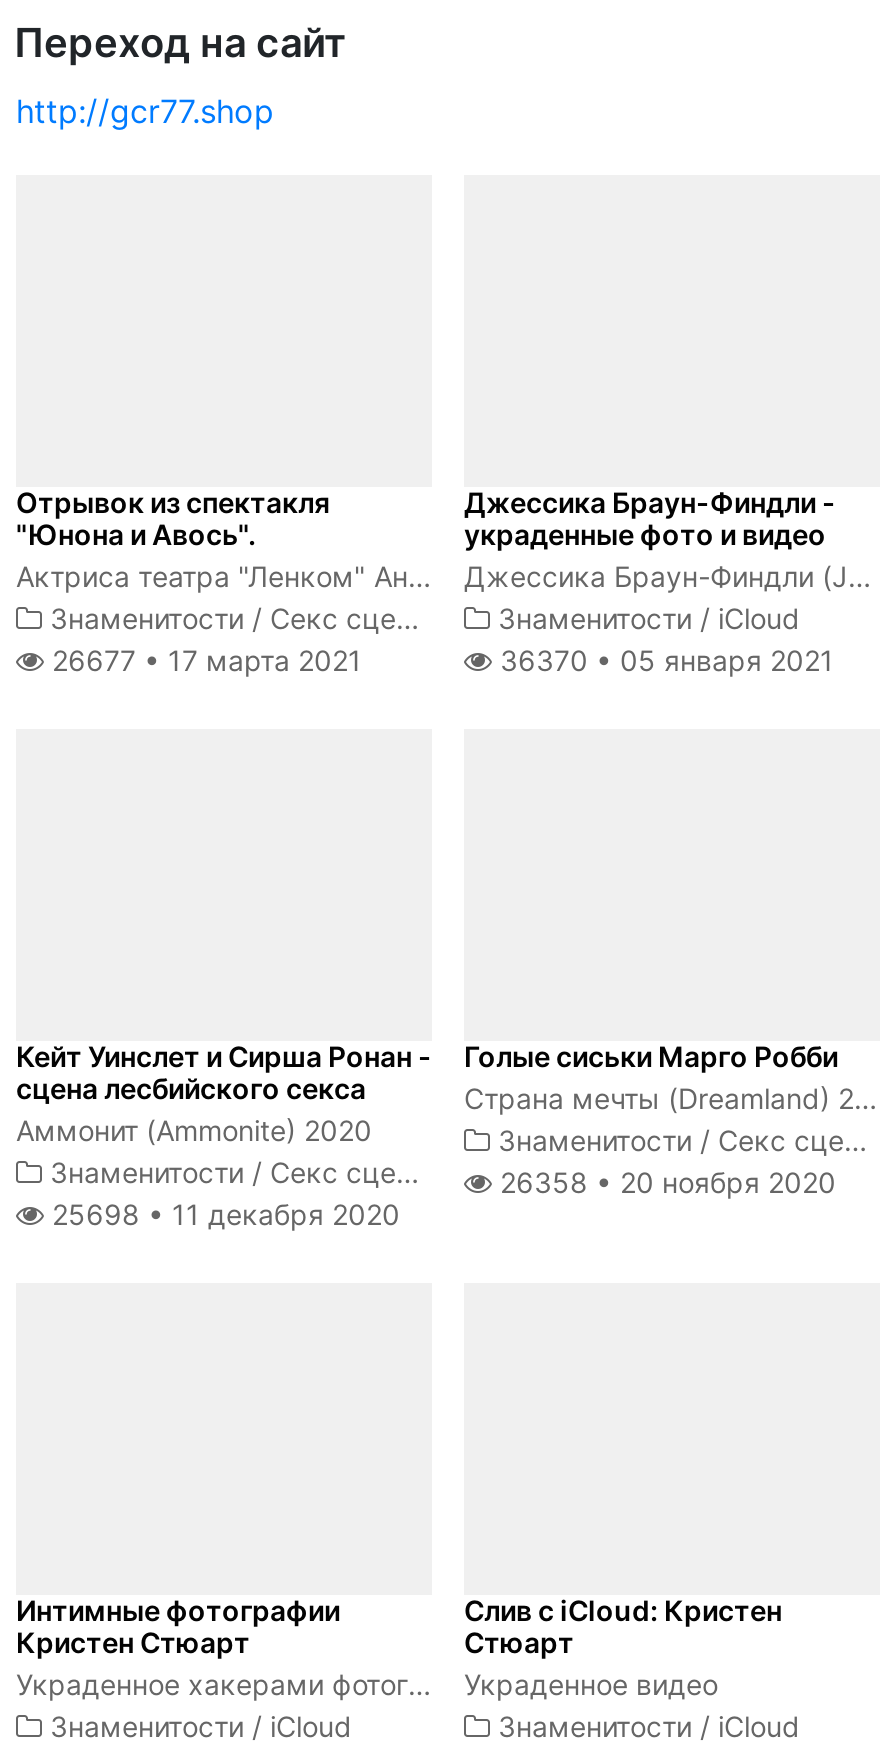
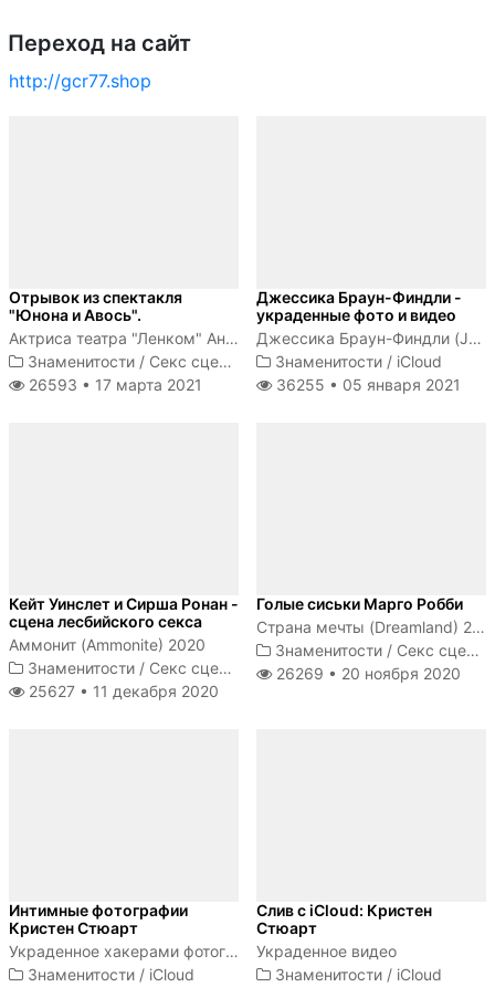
[44,643,362,677] 26677 • 17 марта 2021 -> [24,375,202,394] 26593 • 17 марта 2021
[492,643,834,677] 36370 • 05 января 2021 -> [272,375,461,394] 36255 • 05 января 2021
[492,1165,836,1199] 26358 • 20 ноября 2020 -> [272,664,461,683] 26269 • 20 ноября 2020
[44,1197,400,1231] 25698 • 11 декабря 2020 -> [24,682,219,700] 25627 • 11 декабря 2020

